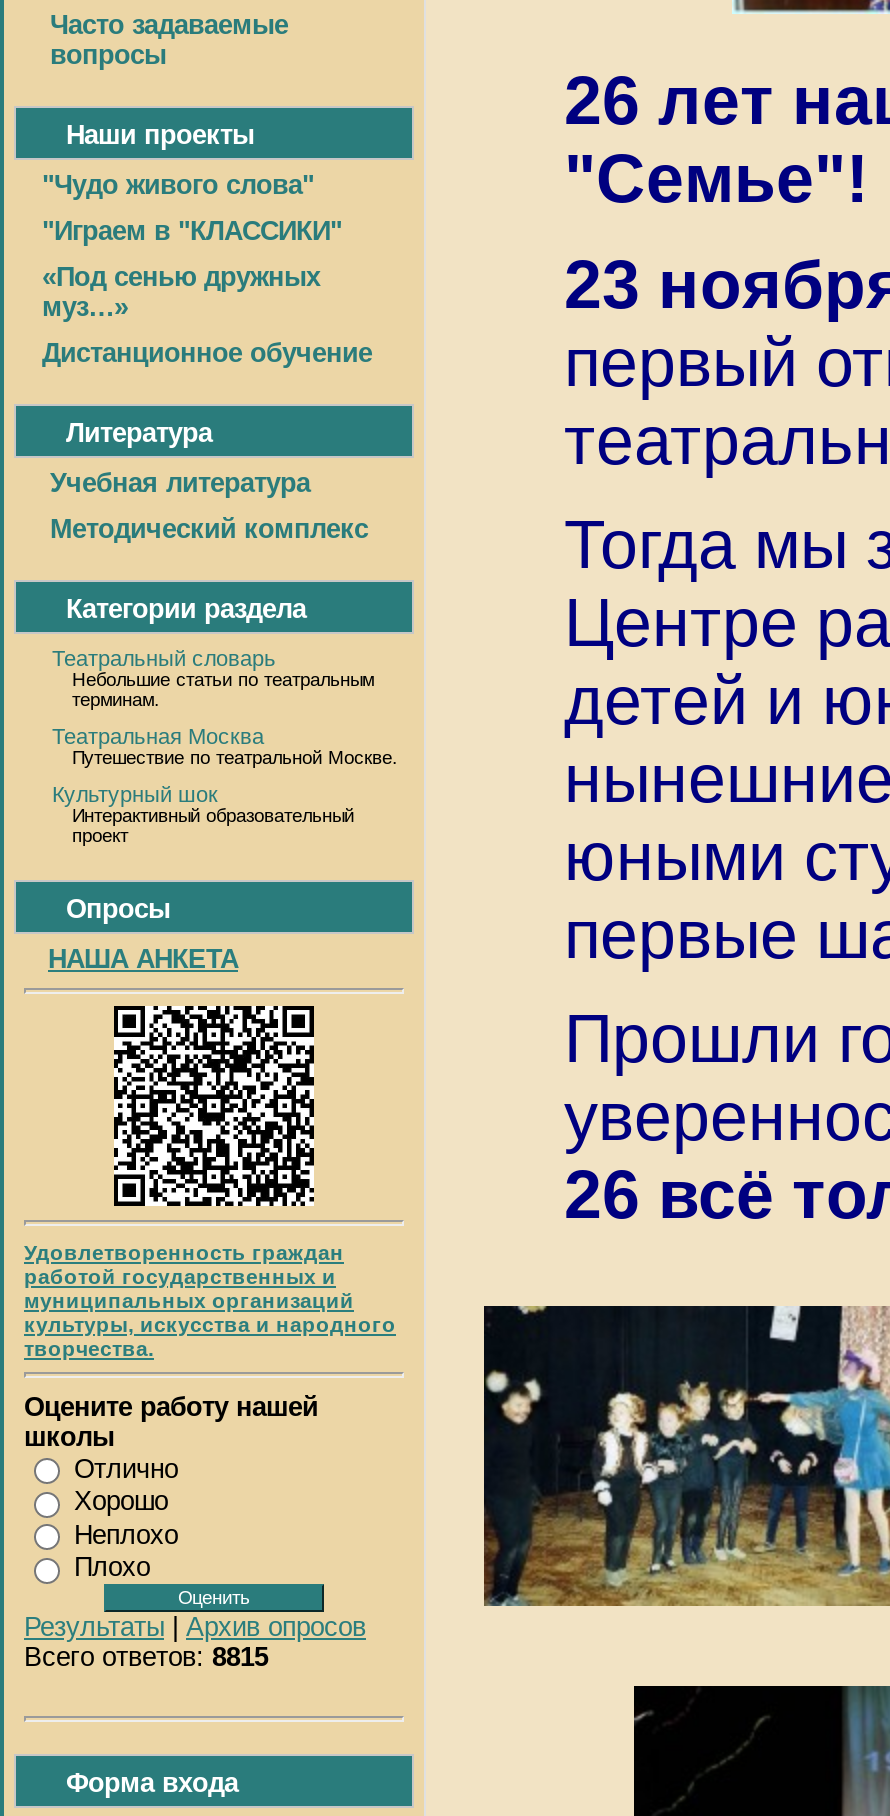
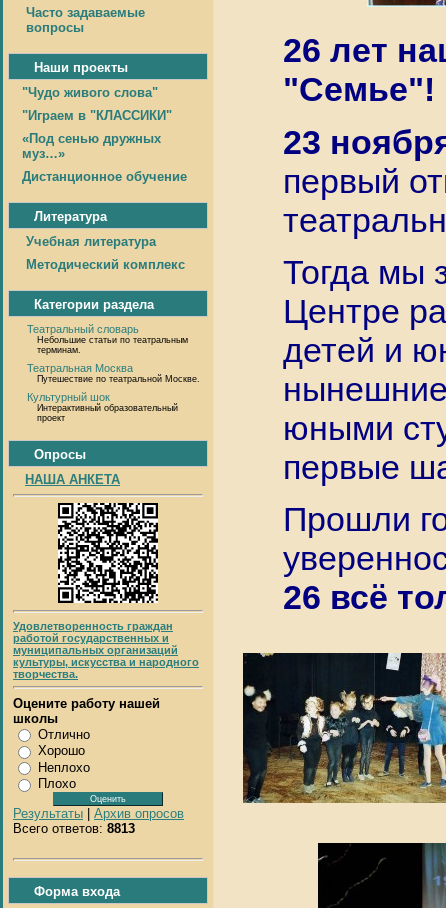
[24,1642,268,1672] Всего ответов:8815 -> [13,821,135,836] Всего ответов:8813

